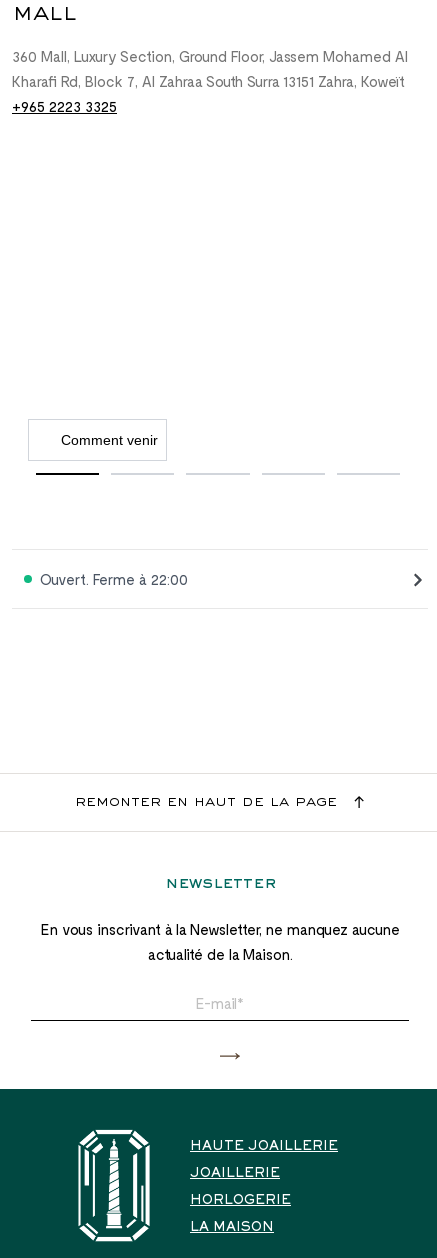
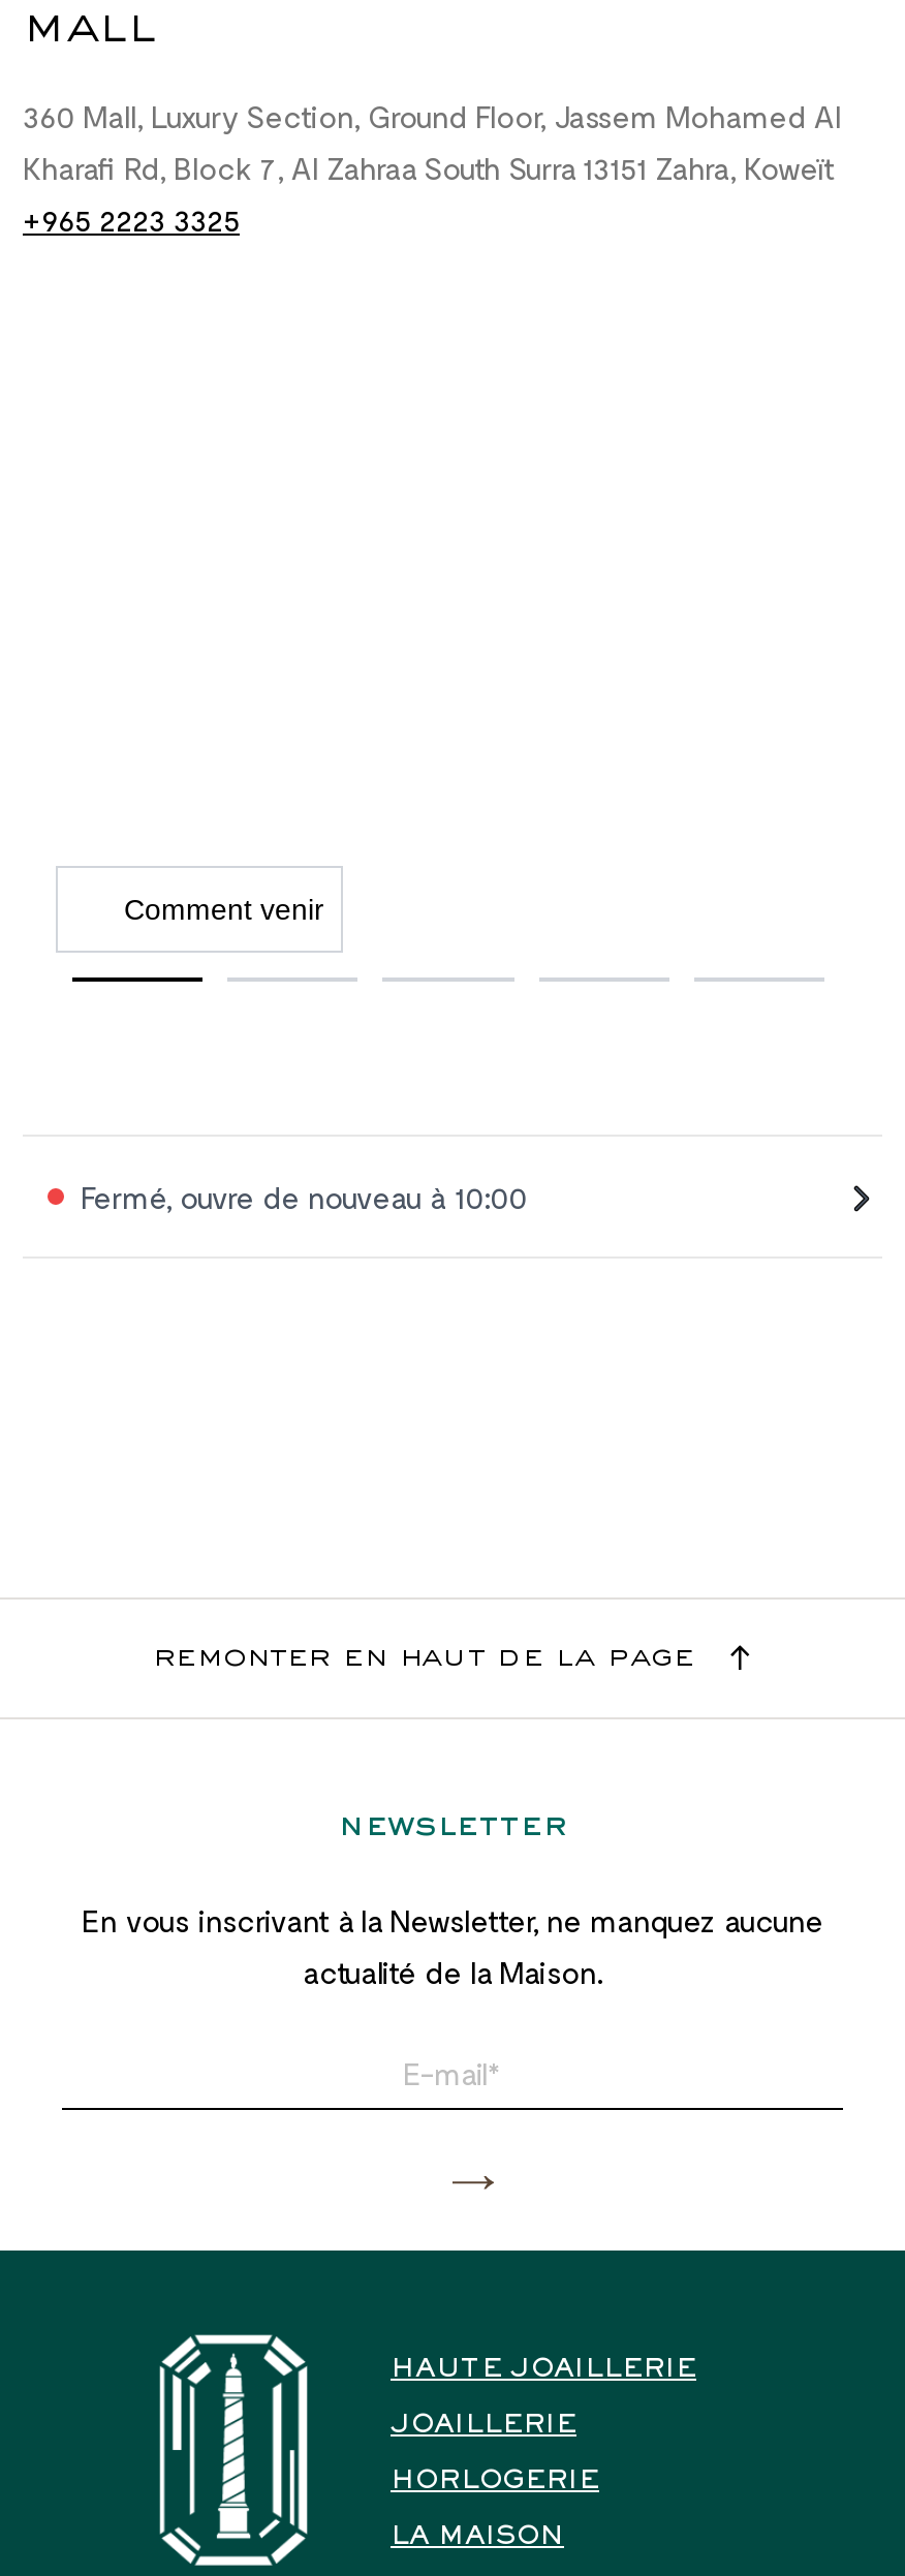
[40,570,188,588] Ouvert. Ferme à 22:00 -> [81,1178,527,1215] Fermé, ouvre de nouveau à 10:00

